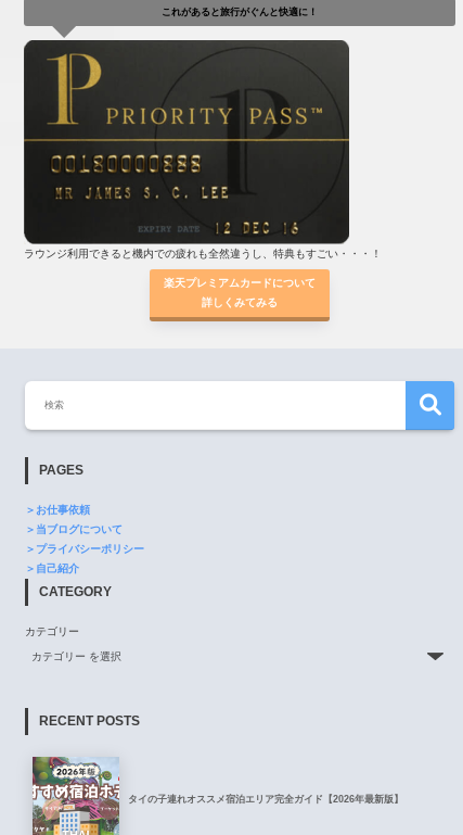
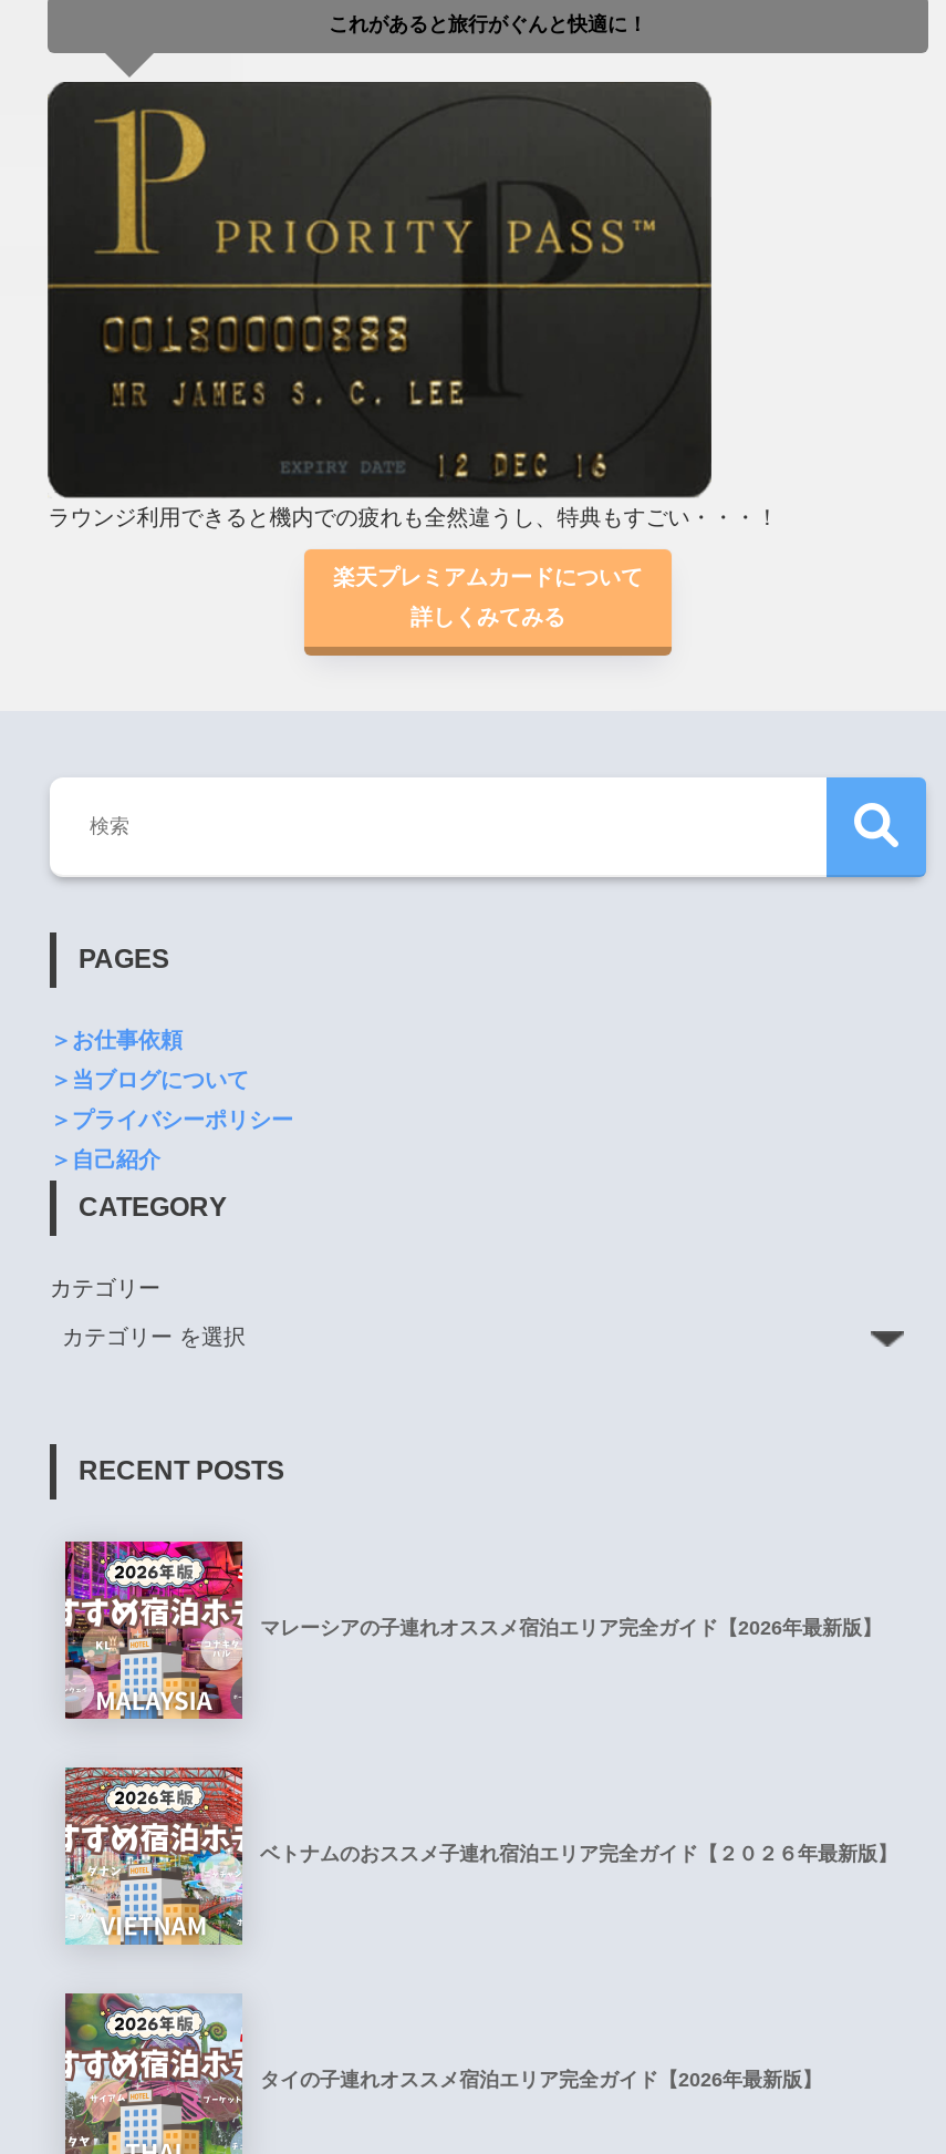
none -> [63,1537,882,1721] [image] | マレーシアの子連れオススメ宿泊エリア完全ガイド【2026年最新版】
none -> [65,1763,897,1947] [image] | ベトナムのおススメ子連れ宿泊エリア完全ガイド【２０２６年最新版】

